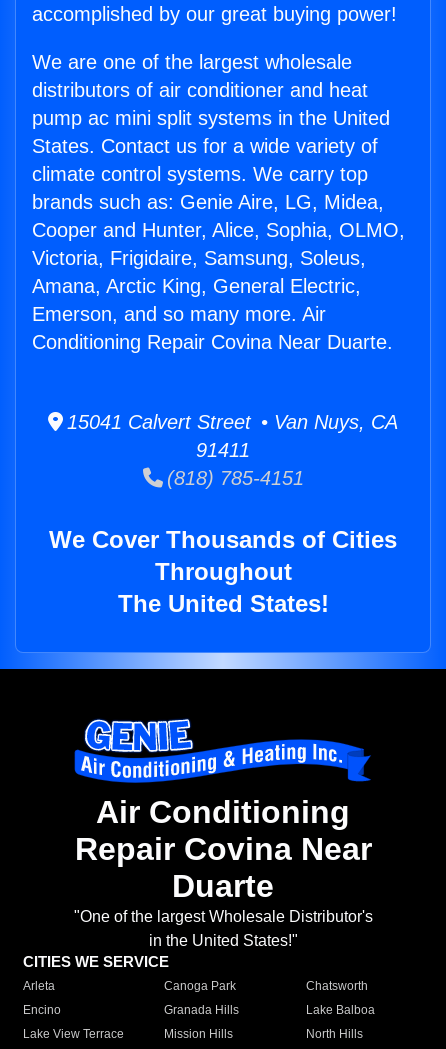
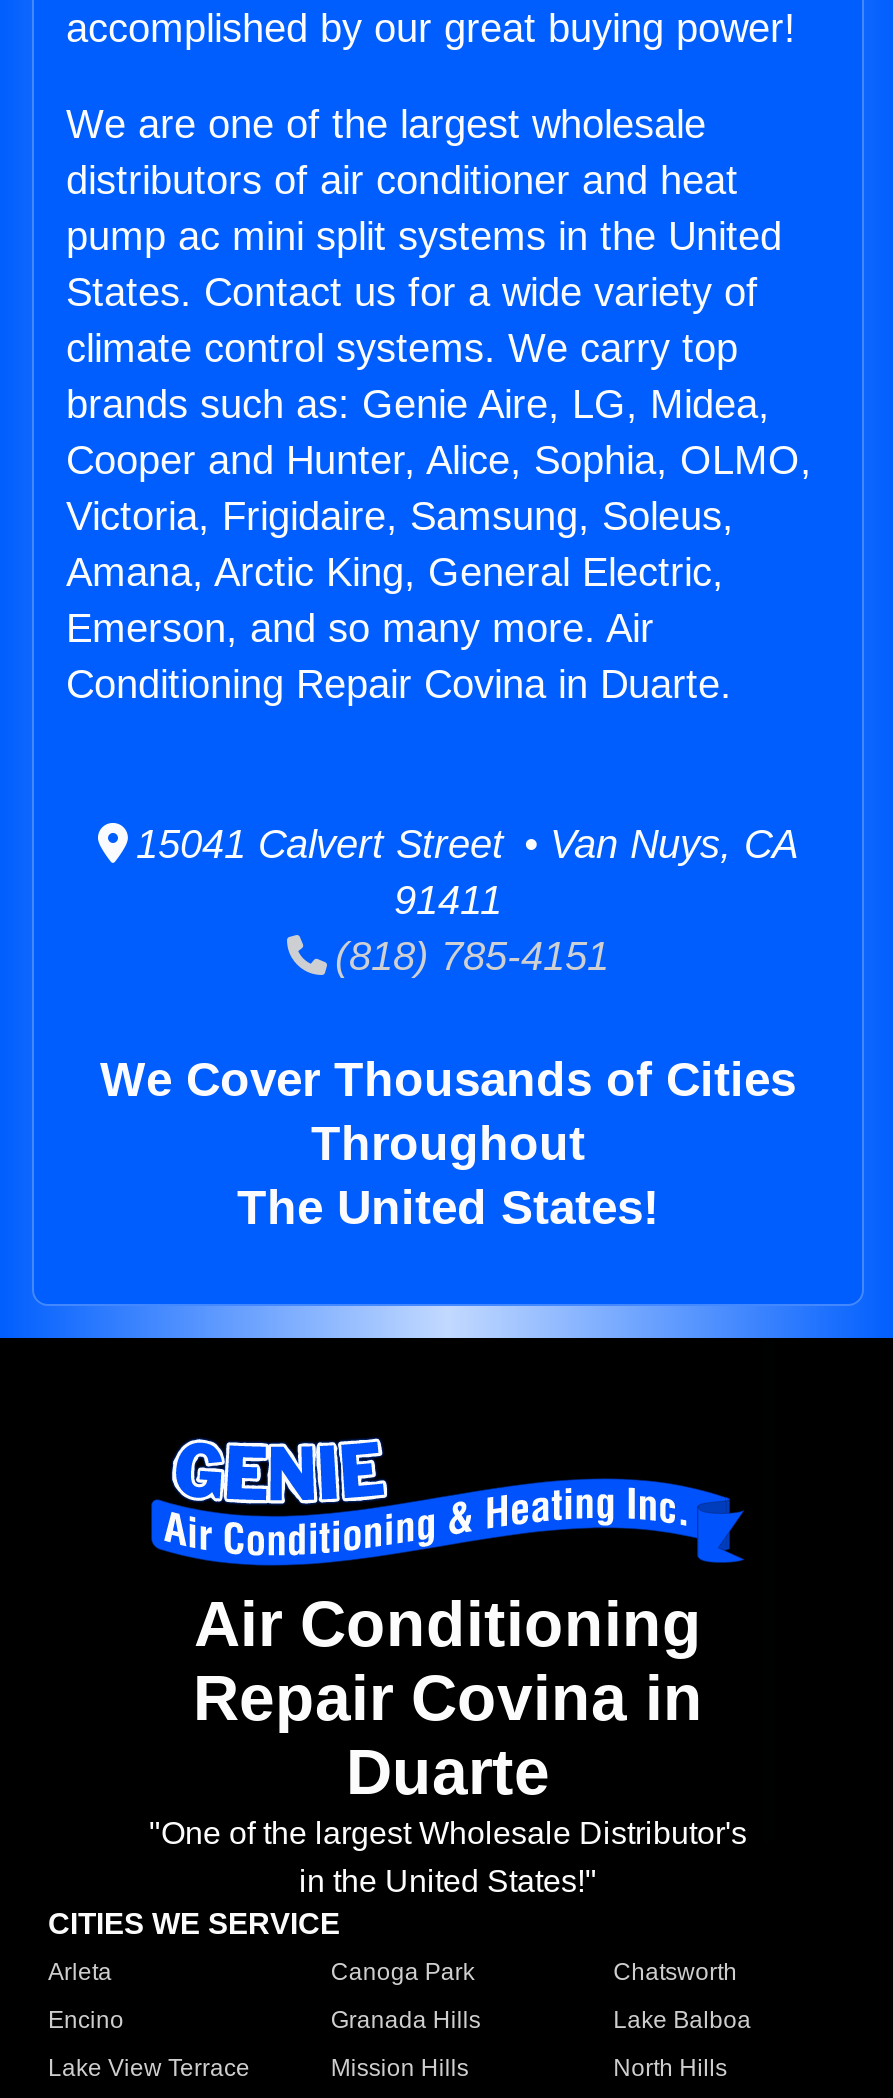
[32,331,393,353] Conditioning Repair Covina Near Duarte. -> [66,662,732,706] Conditioning Repair Covina in Duarte.
[74,831,371,867] Repair Covina Near -> [193,1663,703,1735] Repair Covina in

